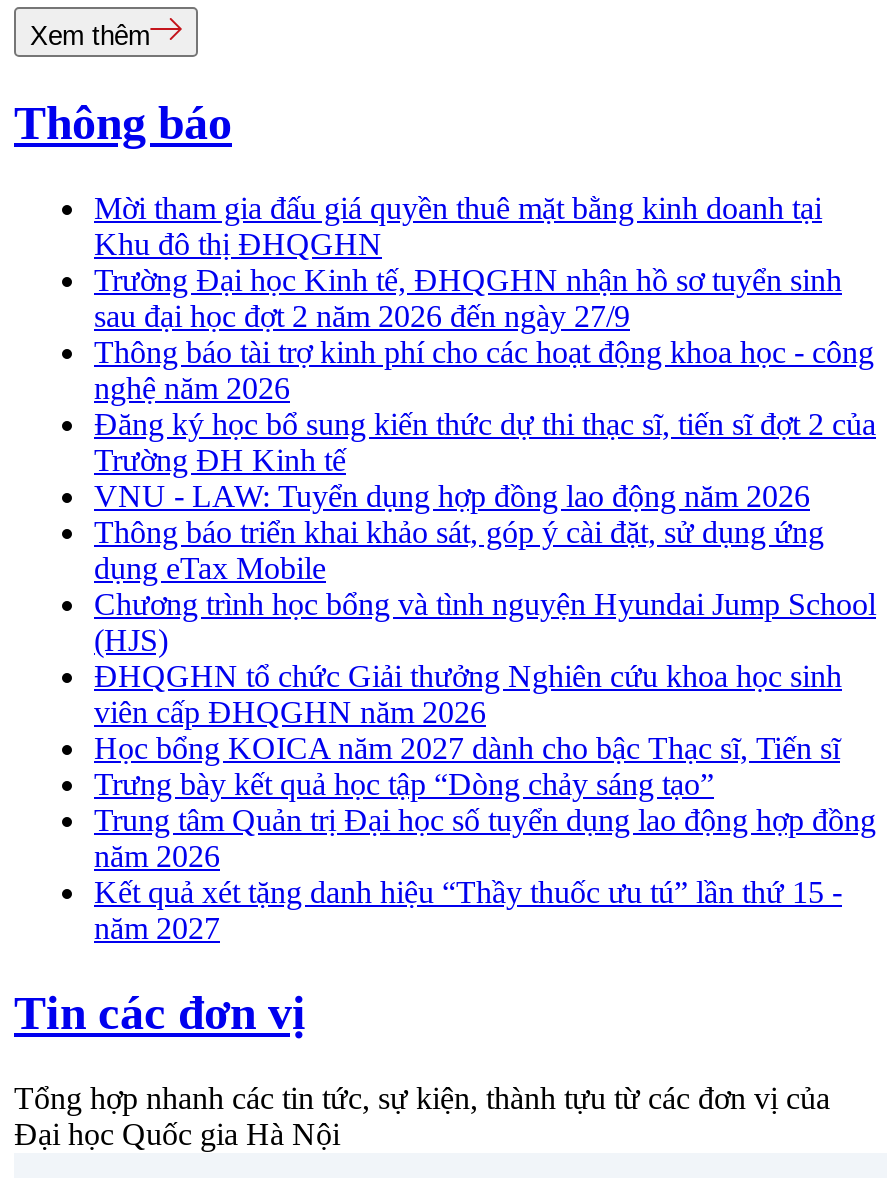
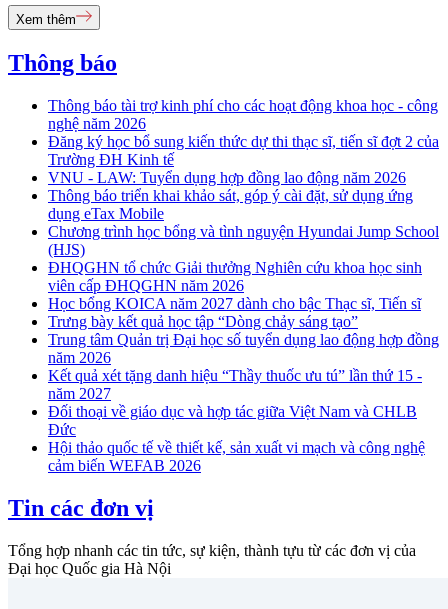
[94,191,842,333] Mời tham gia đấu giá quyền thuê mặt bằng kinh doanh tại | Khu đô thị ĐHQGHN | Trường Đại học Kinh tế, ĐHQGHN nhận hồ sơ tuyển sinh | sau đại học đợt 2 năm 2026 đến ngày 27/9 -> none
moved [94,335,876,945] -> [48,97,439,402]: Thông báo tài trợ kinh phí cho các hoạt động khoa học - công | nghệ năm 2026 | Đăng ký học bổ sung kiến thức dự thi thạc sĩ, tiến sĩ đợt 2 của | ... | Kết quả xét tặng danh hiệu “Thầy thuốc ưu tú” lần thứ 15 - | năm 2027
none -> [48,403,425,474] Đối thoại về giáo dục và hợp tác giữa Việt Nam và CHLB | Đức | Hội thảo quốc tế về thiết kế, sản xuất vi mạch và công nghệ | cảm biến WEFAB 2026

